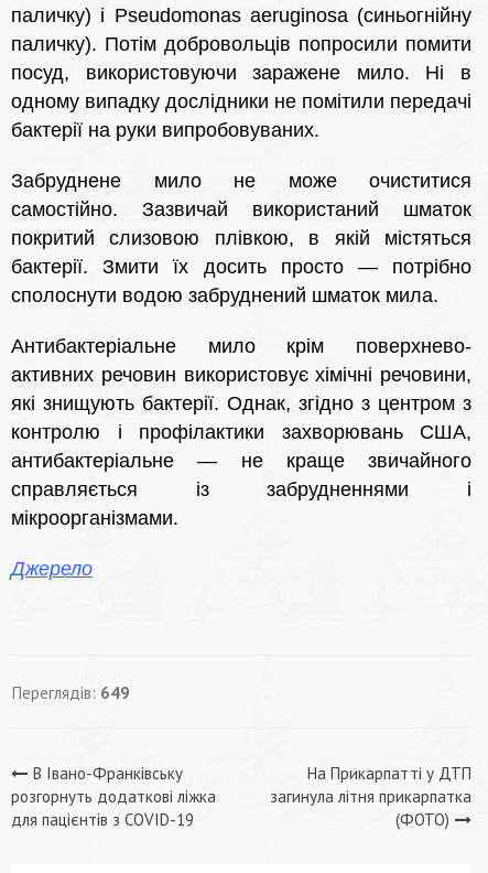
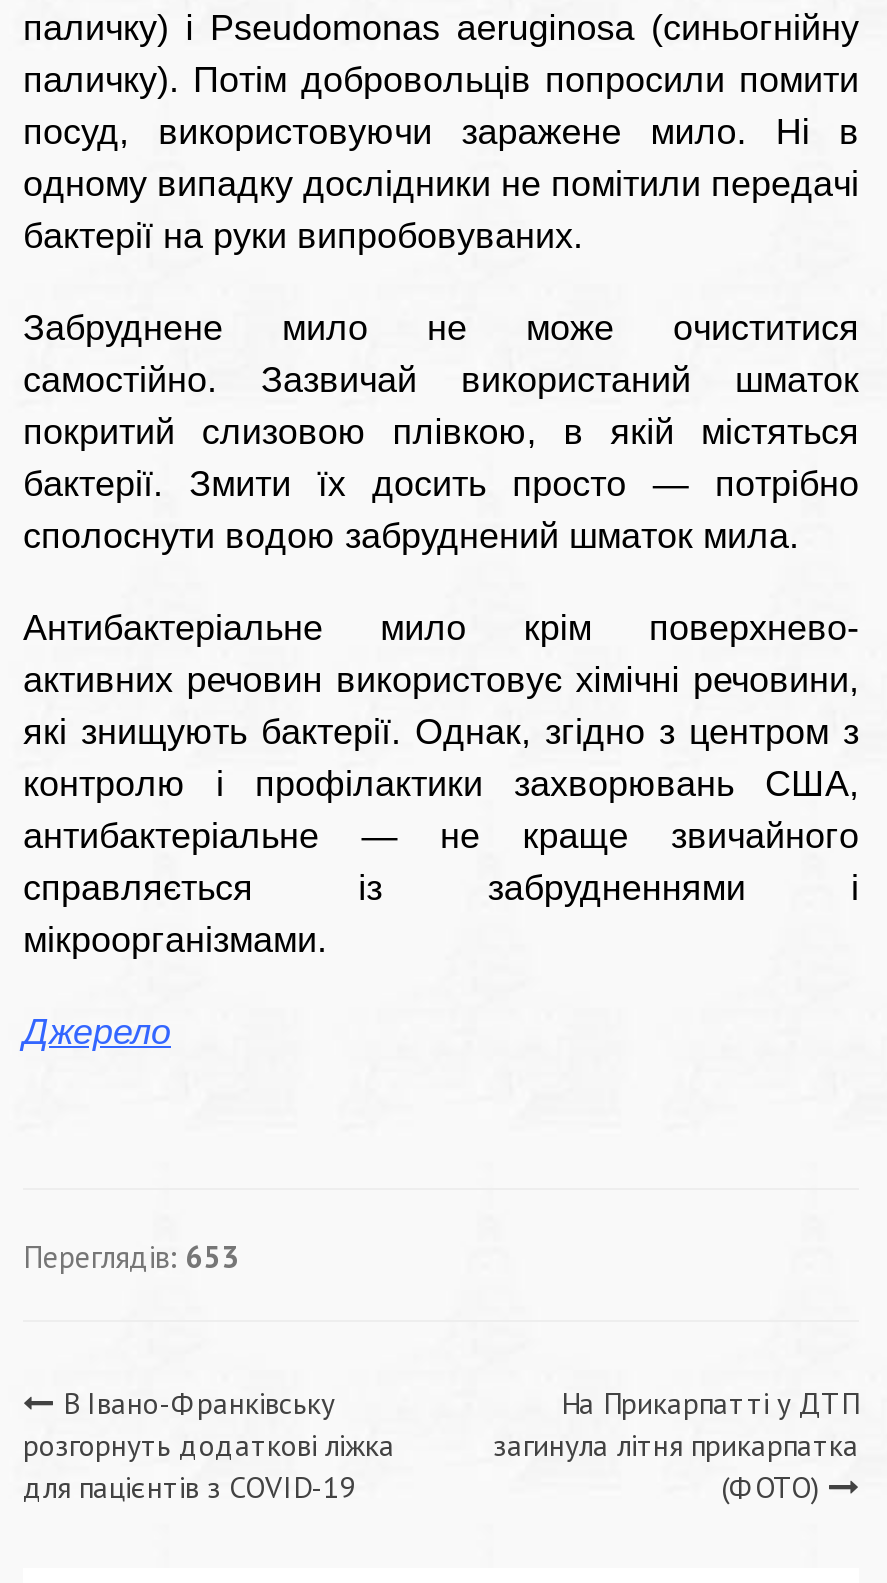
[11,681,130,703] Переглядів: 649 -> [23,1236,239,1276] Переглядів: 653

